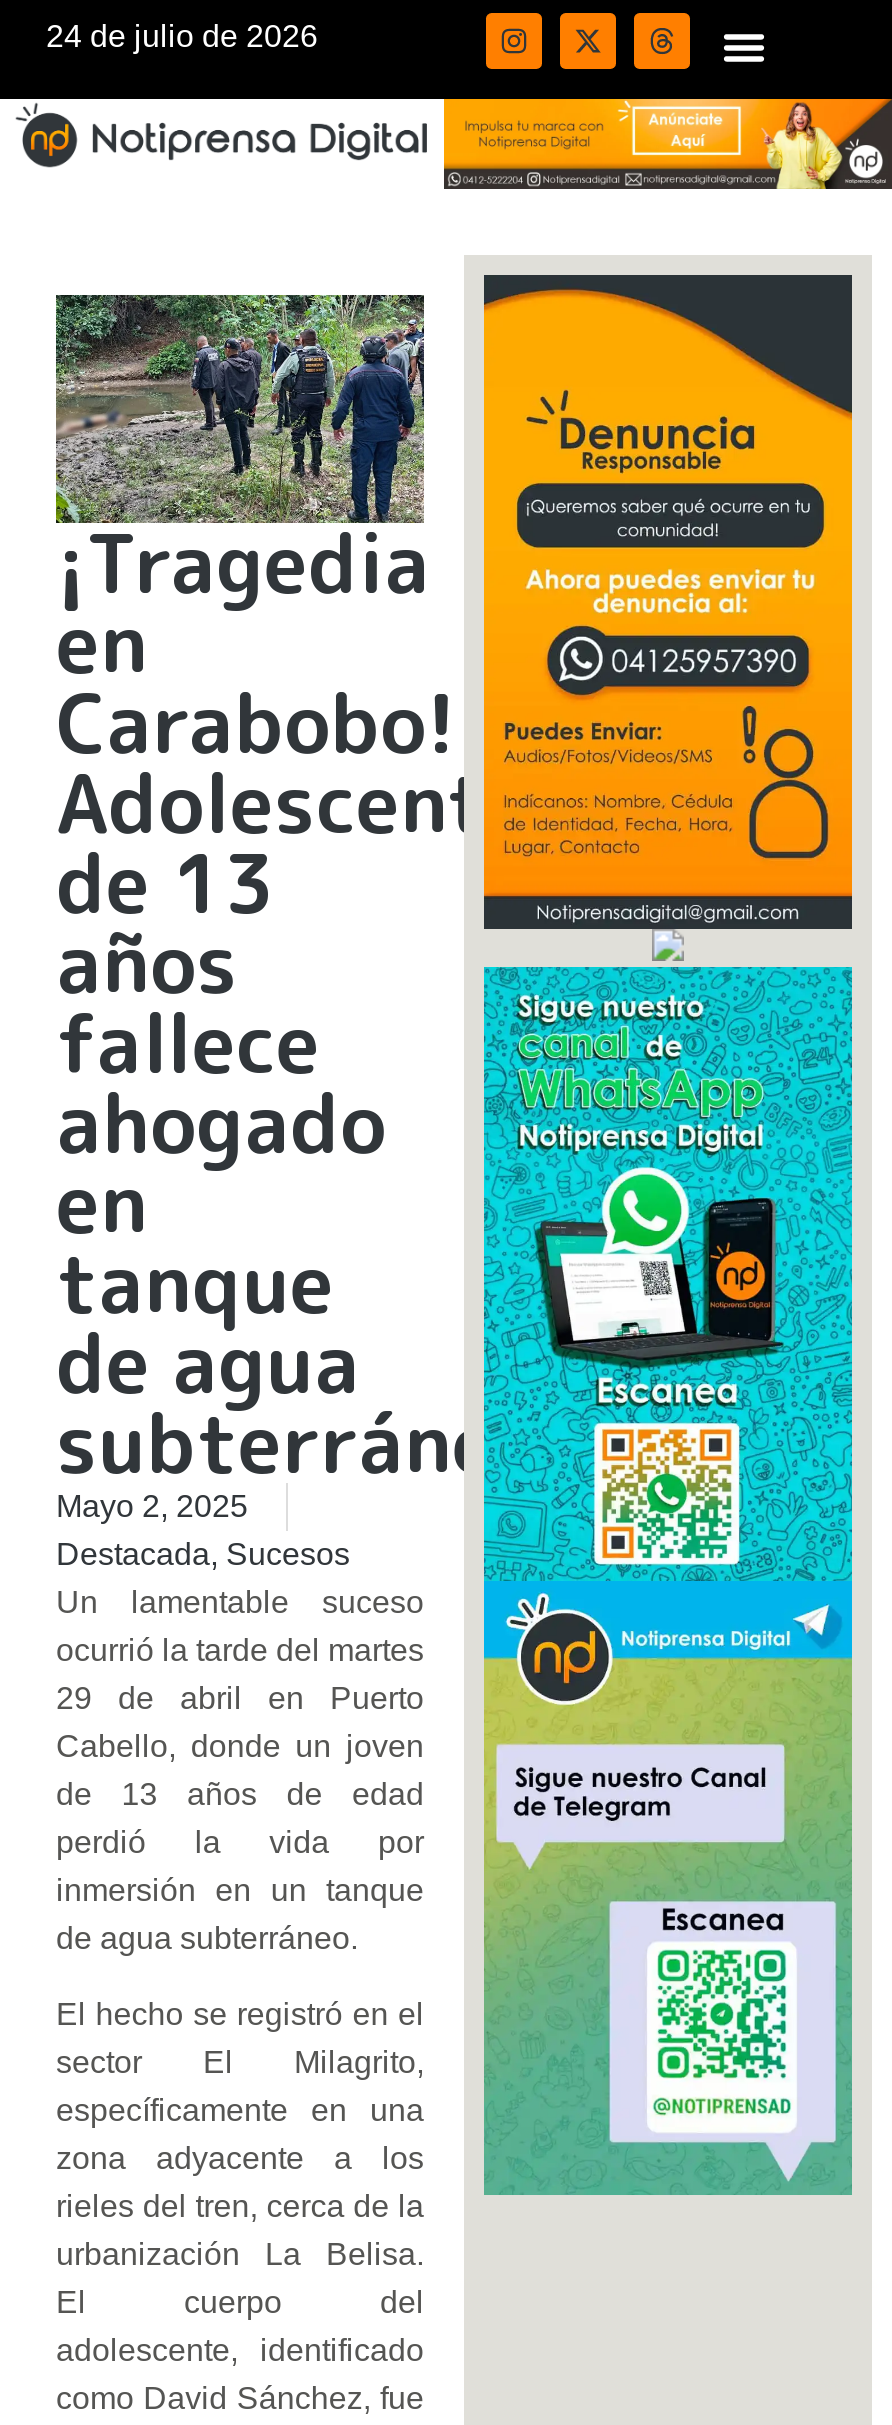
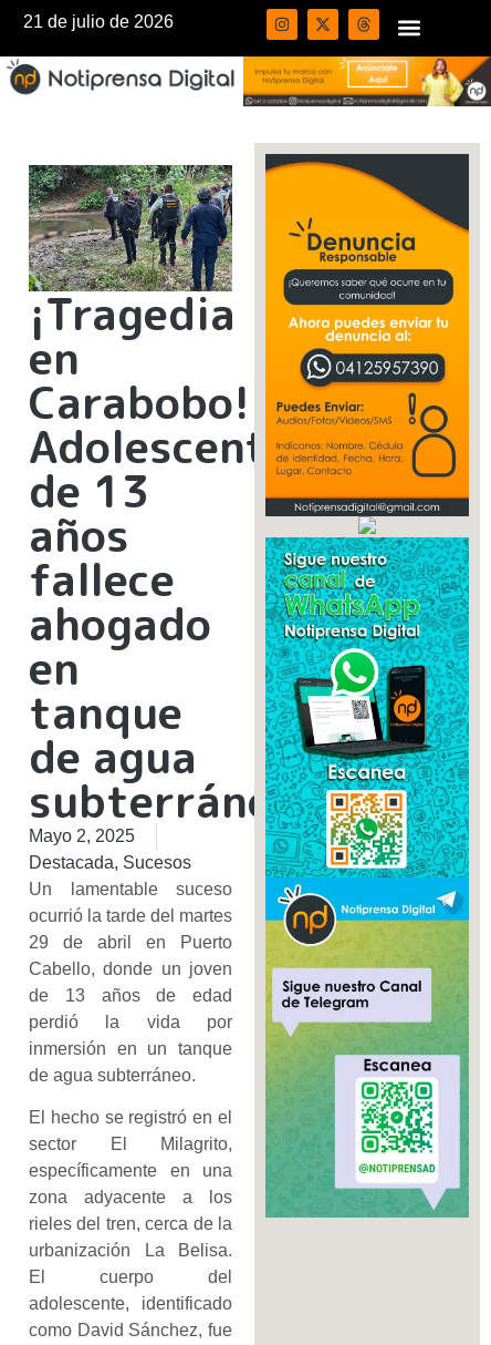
[46,19,318,53] 24 de julio de 2026 -> [23,12,174,31] 21 de julio de 2026

